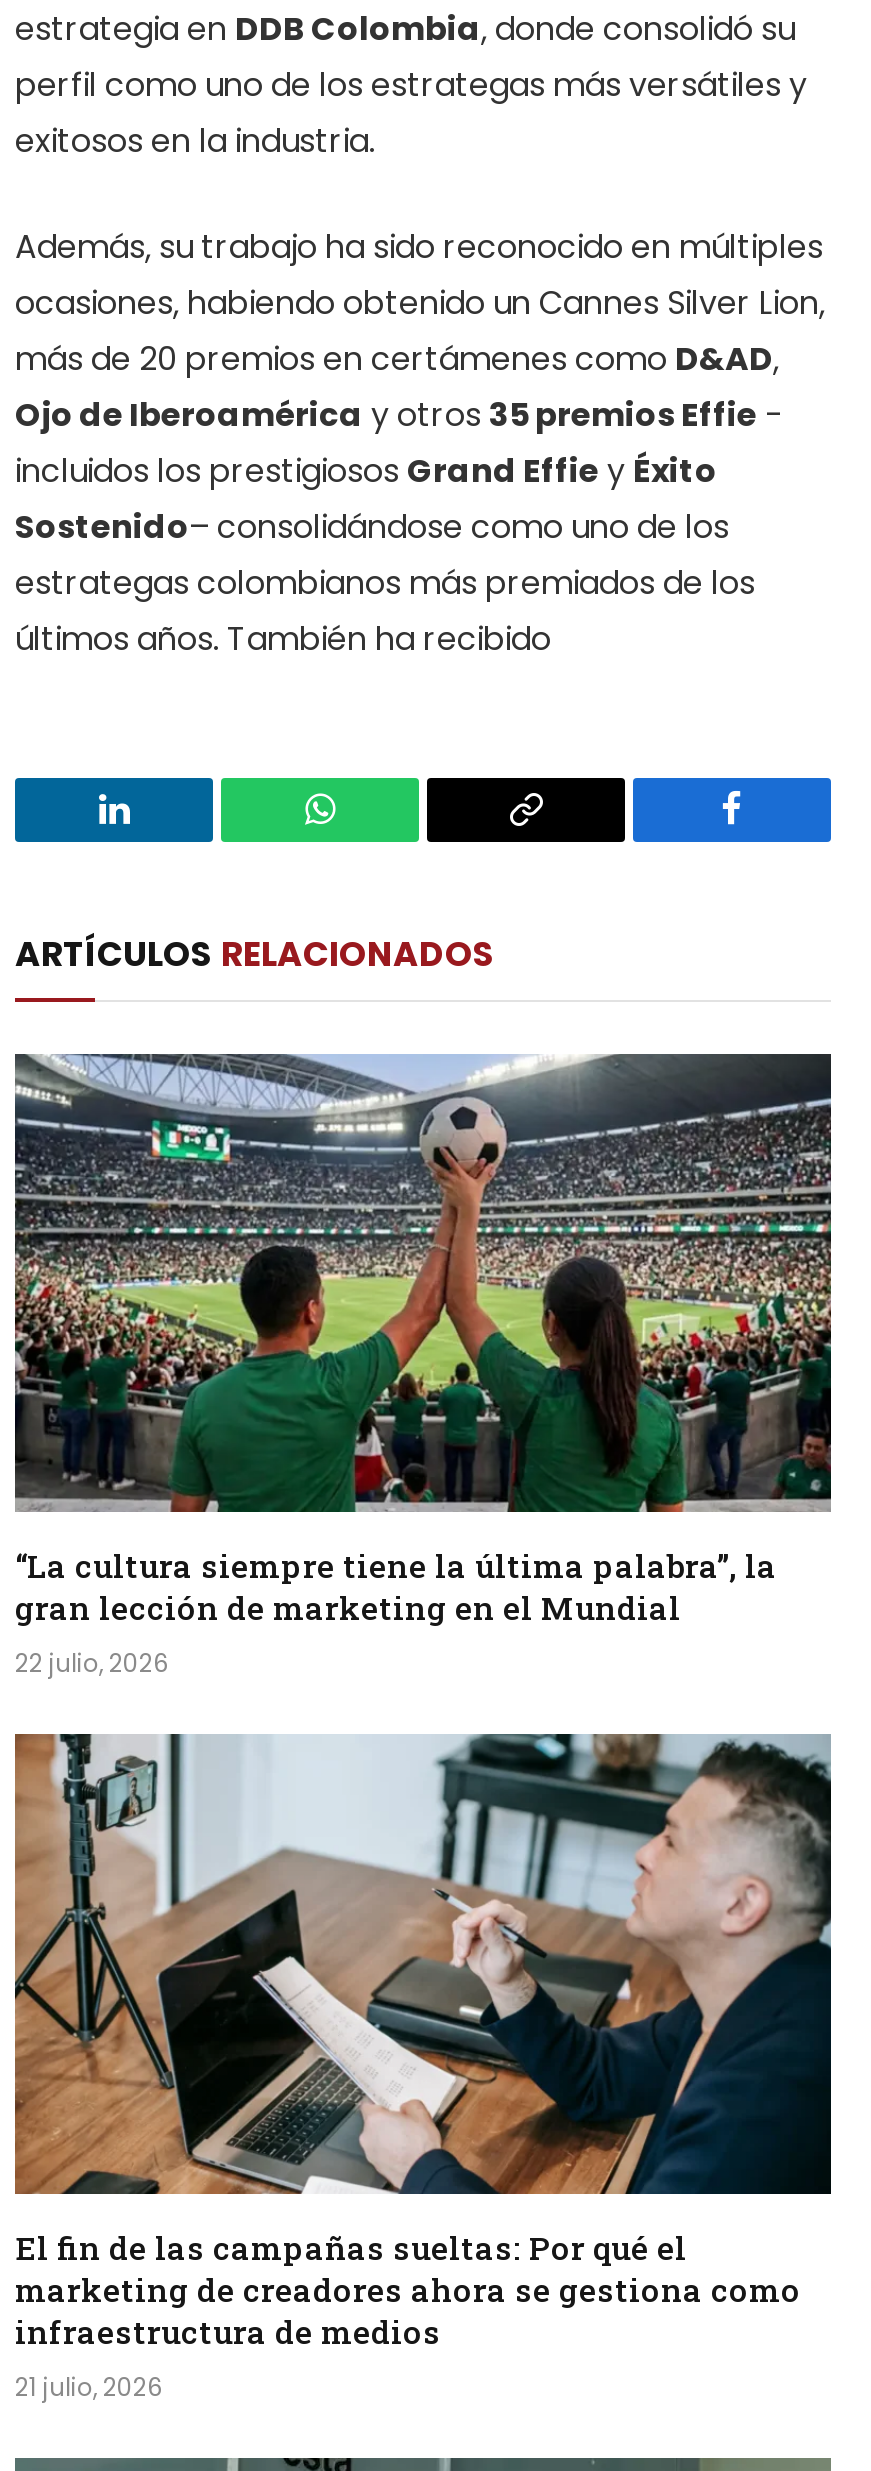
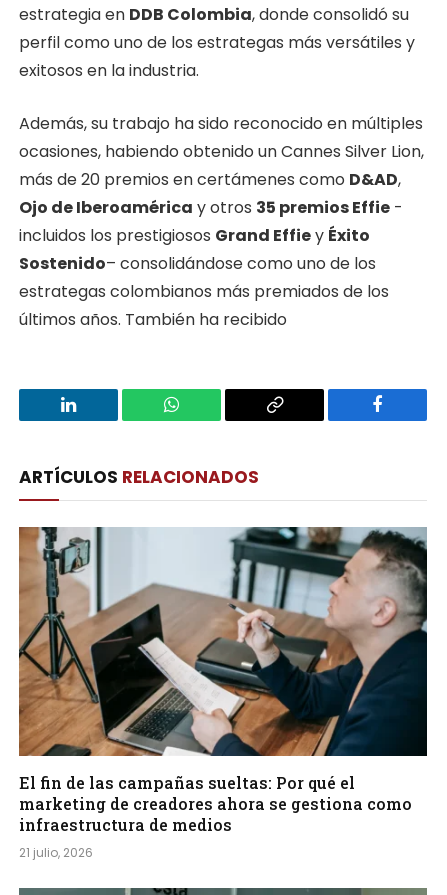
[13,1054,833,1681] [image] | “La cultura siempre tiene la última palabra”, la | gran lección de marketing en el Mundial | 22 julio, 2026 -> none

